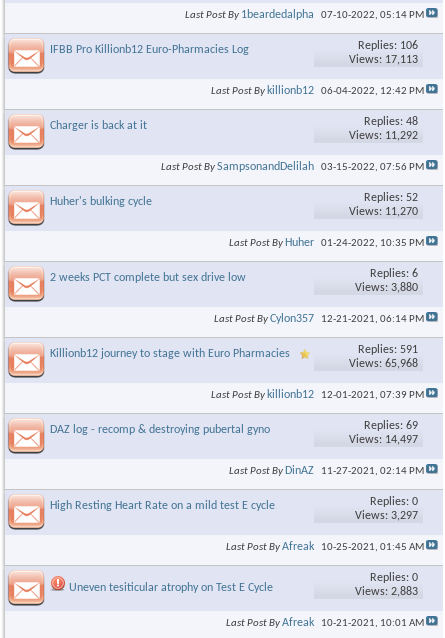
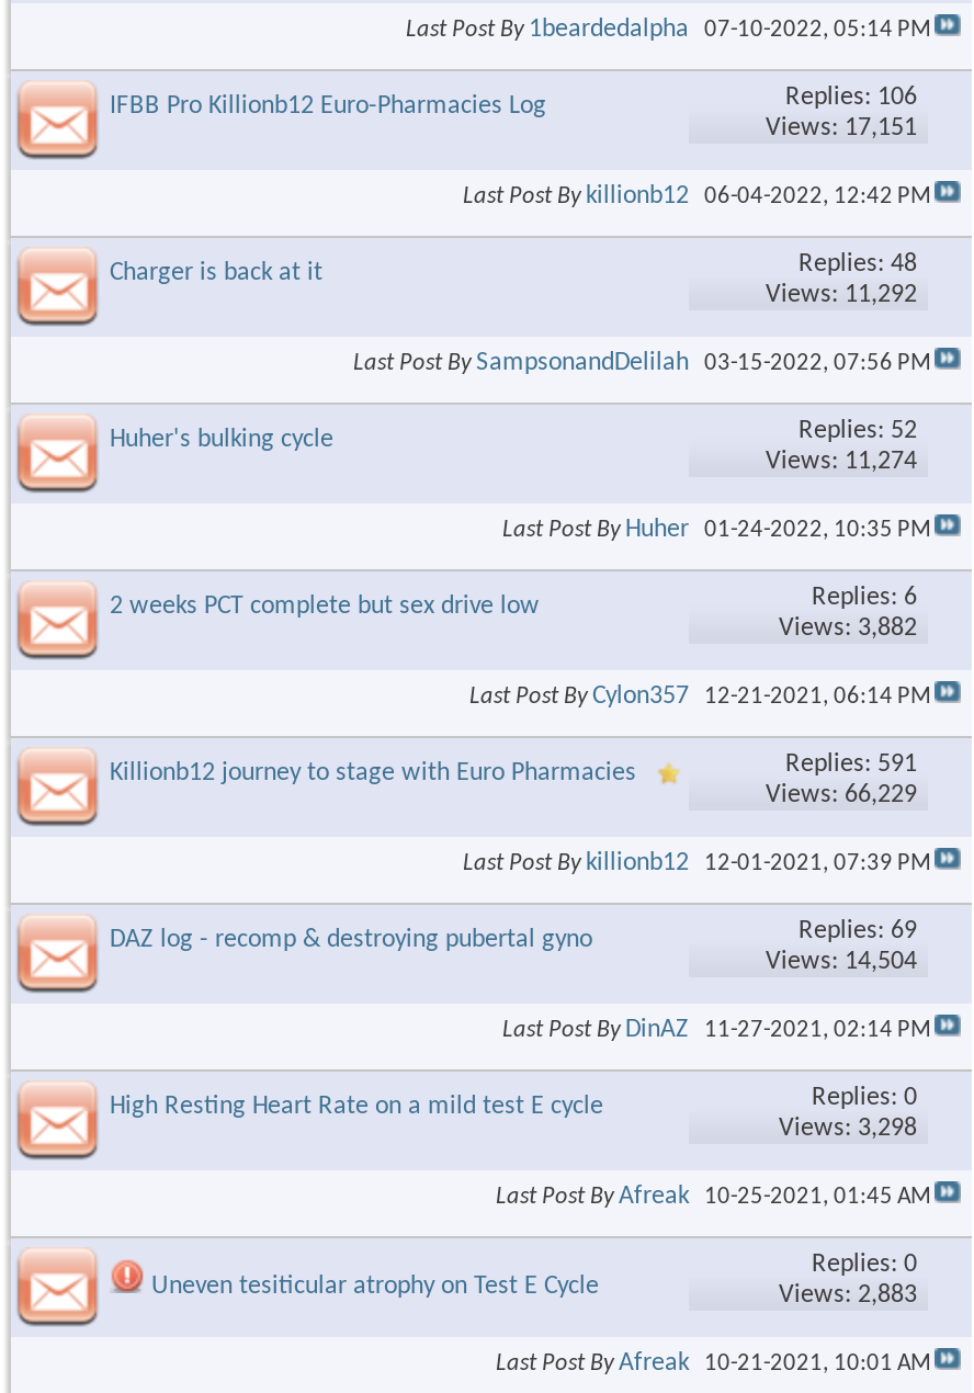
[349,54,418,66] Views: 17,113 -> [766,115,917,141] Views: 17,151
[349,206,418,218] Views: 11,270 -> [766,449,917,475] Views: 11,274
[355,282,418,294] Views: 3,880 -> [779,615,917,642] Views: 3,882
[349,358,418,370] Views: 65,968 -> [766,782,917,808] Views: 66,229
[349,434,418,446] Views: 14,497 -> [766,949,917,975] Views: 14,504
[355,510,418,522] Views: 3,297 -> [779,1115,917,1142] Views: 3,298

